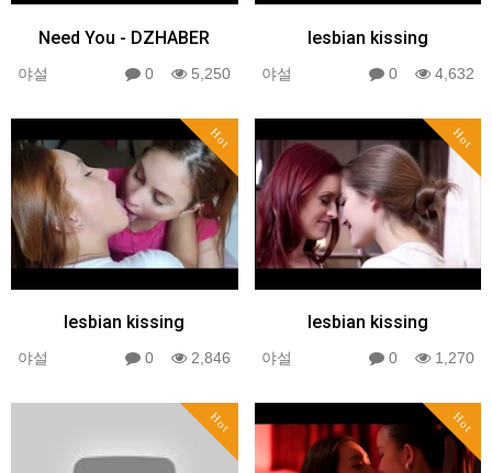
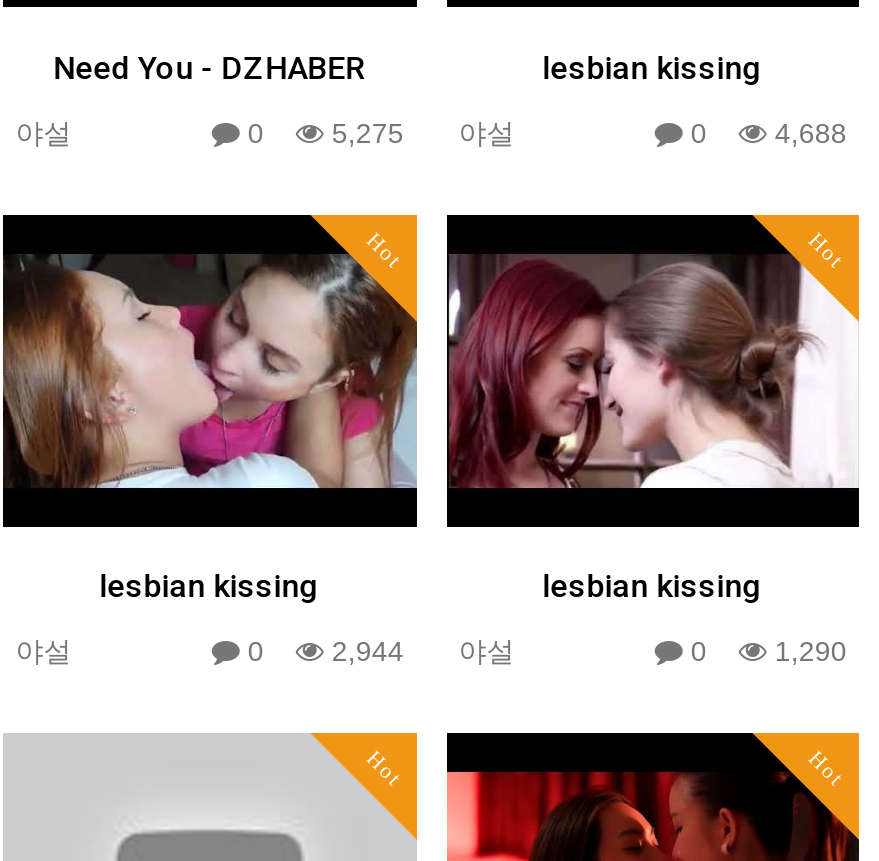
[141,65,292,82] 0 5,250 야설 -> [240,117,514,149] 0 5,275 야설
[384,65,474,82] 0 4,632 -> [683,117,847,149] 0 4,688
[141,349,292,367] 0 2,846 야설 -> [240,635,514,667] 0 2,944 야설
[384,349,474,367] 0 1,270 -> [683,635,847,667] 0 1,290

